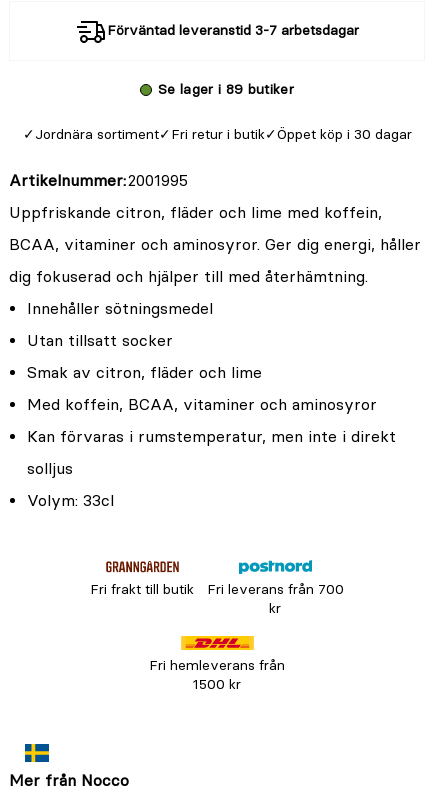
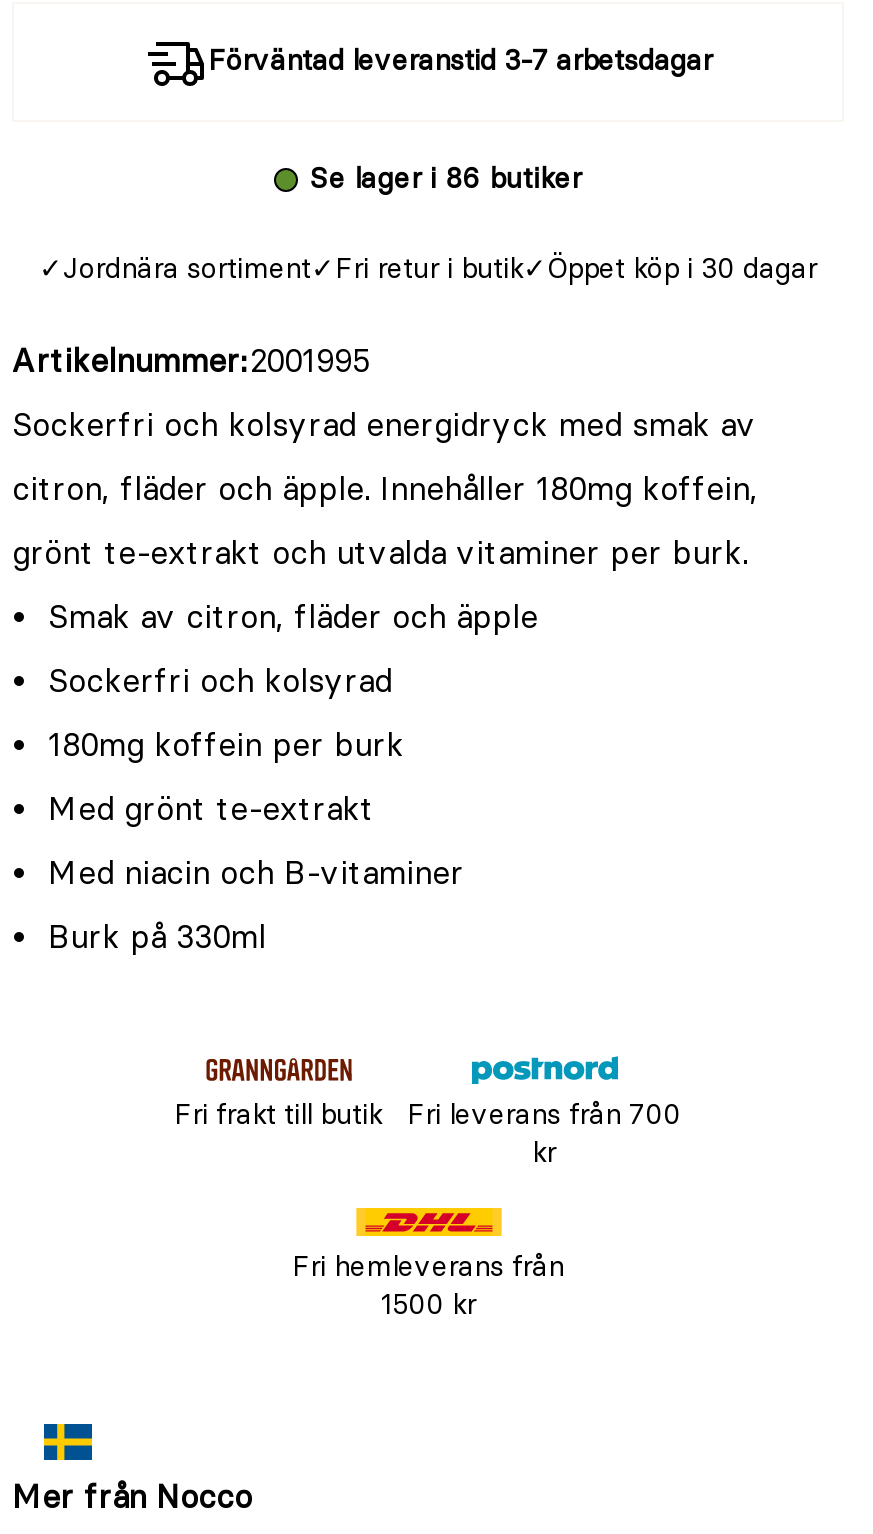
[158,81,294,98] Se lager i 89 butiker -> [310,162,582,196] Se lager i 86 butiker
[9,203,421,510] Uppfriskande citron, fläder och lime med koffein, | BCAA, vitaminer och aminosyror. Ger dig energi, håller | dig fokuserad och hjälper till med återhämtning. | Innehåller sötningsmedel | Utan tillsatt socker | Smak av citron, fläder och lime | Med koffein, BCAA, vitaminer och aminosyror | Kan förvaras i rumstemperatur, men inte i direkt | solljus | Volym: 33cl -> [12,406,758,956] Sockerfri och kolsyrad energidryck med smak av | citron, fläder och äpple. Innehåller 180mg koffein, | grönt te-extrakt och utvalda vitaminer per burk. | Smak av citron, fläder och äpple | Sockerfri och kolsyrad | 180mg koffein per burk | Med grönt te-extrakt | Med niacin och B-vitaminer | Burk på 330ml

